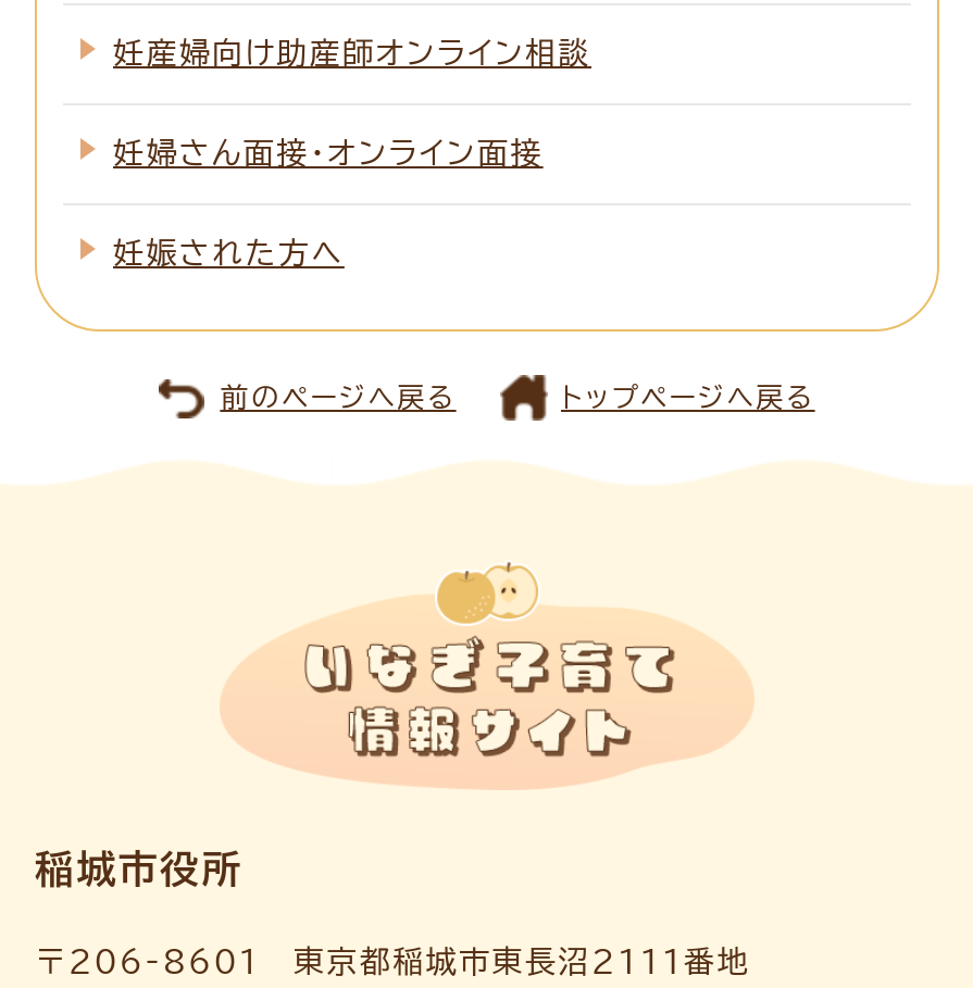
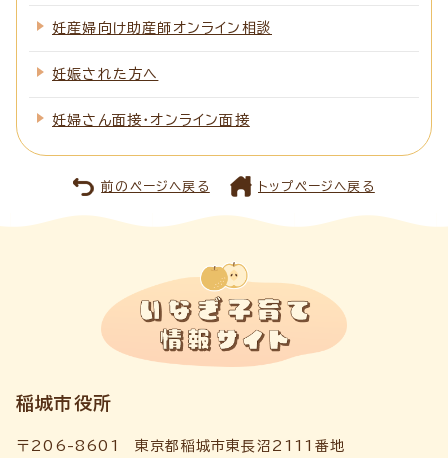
moved [113,137,543,168] -> [52,113,250,127]: 妊婦さん面接・オンライン面接
moved [113,237,344,268] -> [52,67,158,81]: 妊娠された方へ

